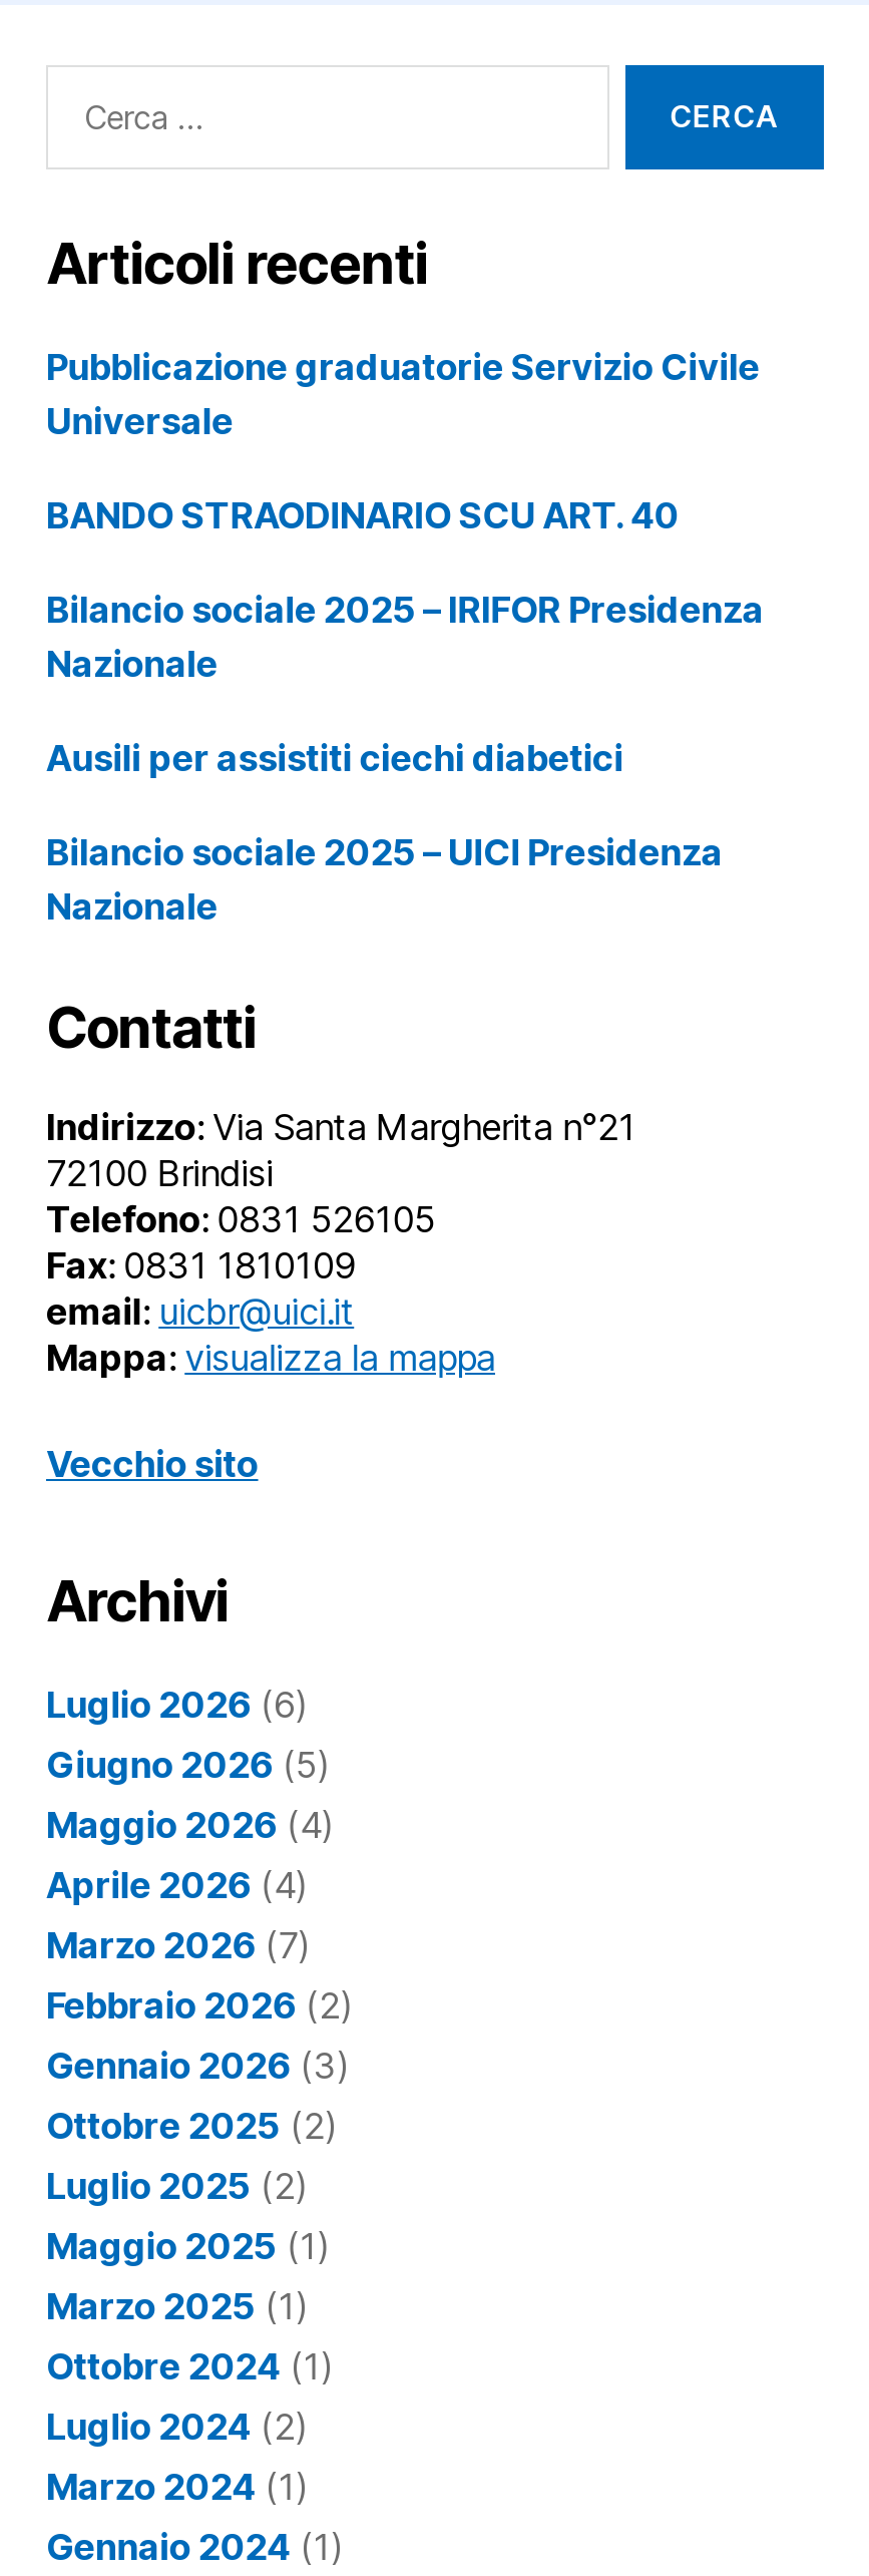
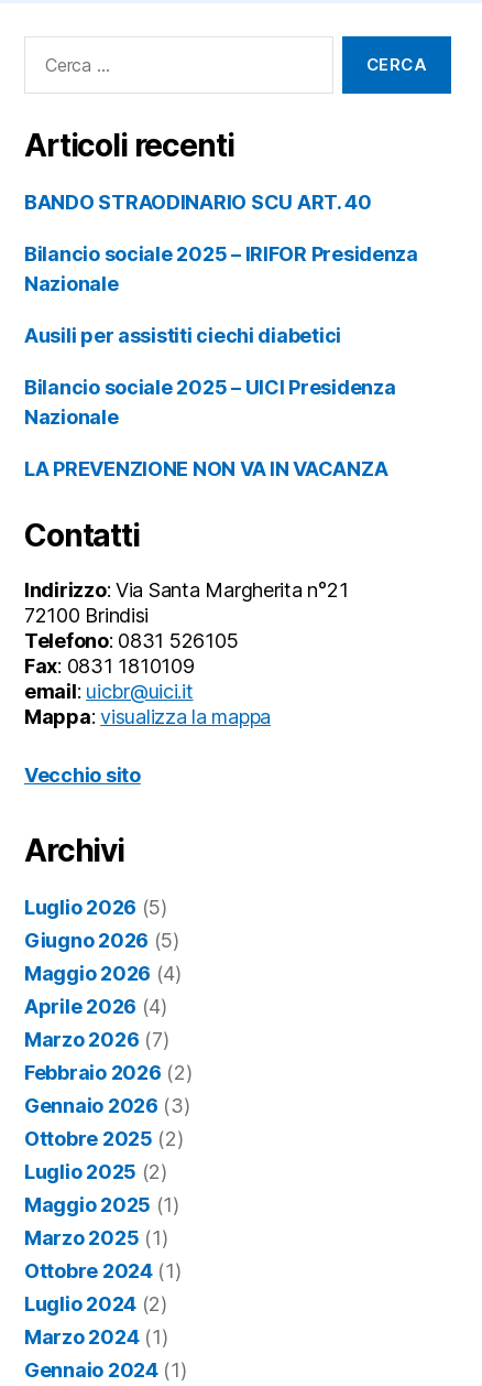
[46,345,760,441] Pubblicazione graduatorie Servizio Civile | Universale -> none
moved [46,494,764,927] -> [24,190,418,428]: BANDO STRAODINARIO SCU ART. 40 | Bilancio sociale 2025 – IRIFOR Presidenza | Nazionale | Ausili per assistiti ciechi diabetici | Bilancio sociale 2025 – UICI Presidenza | Nazionale
none -> [24,457,388,480] LA PREVENZIONE NON VA IN VACANZA
[46,1683,307,1725] Luglio 2026 (6) -> [24,895,167,918] Luglio 2026 (5)

